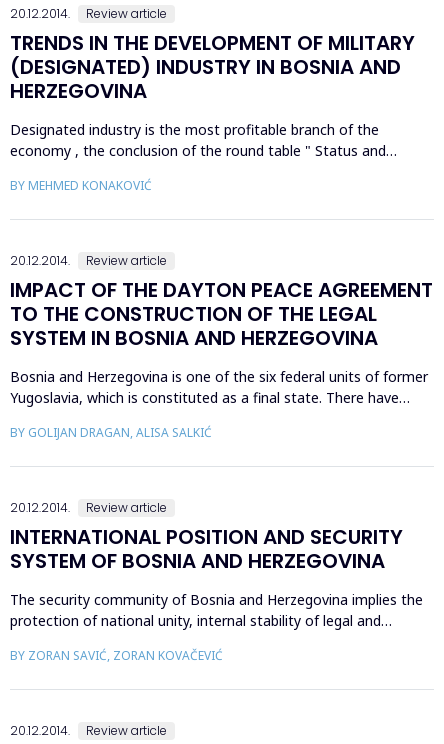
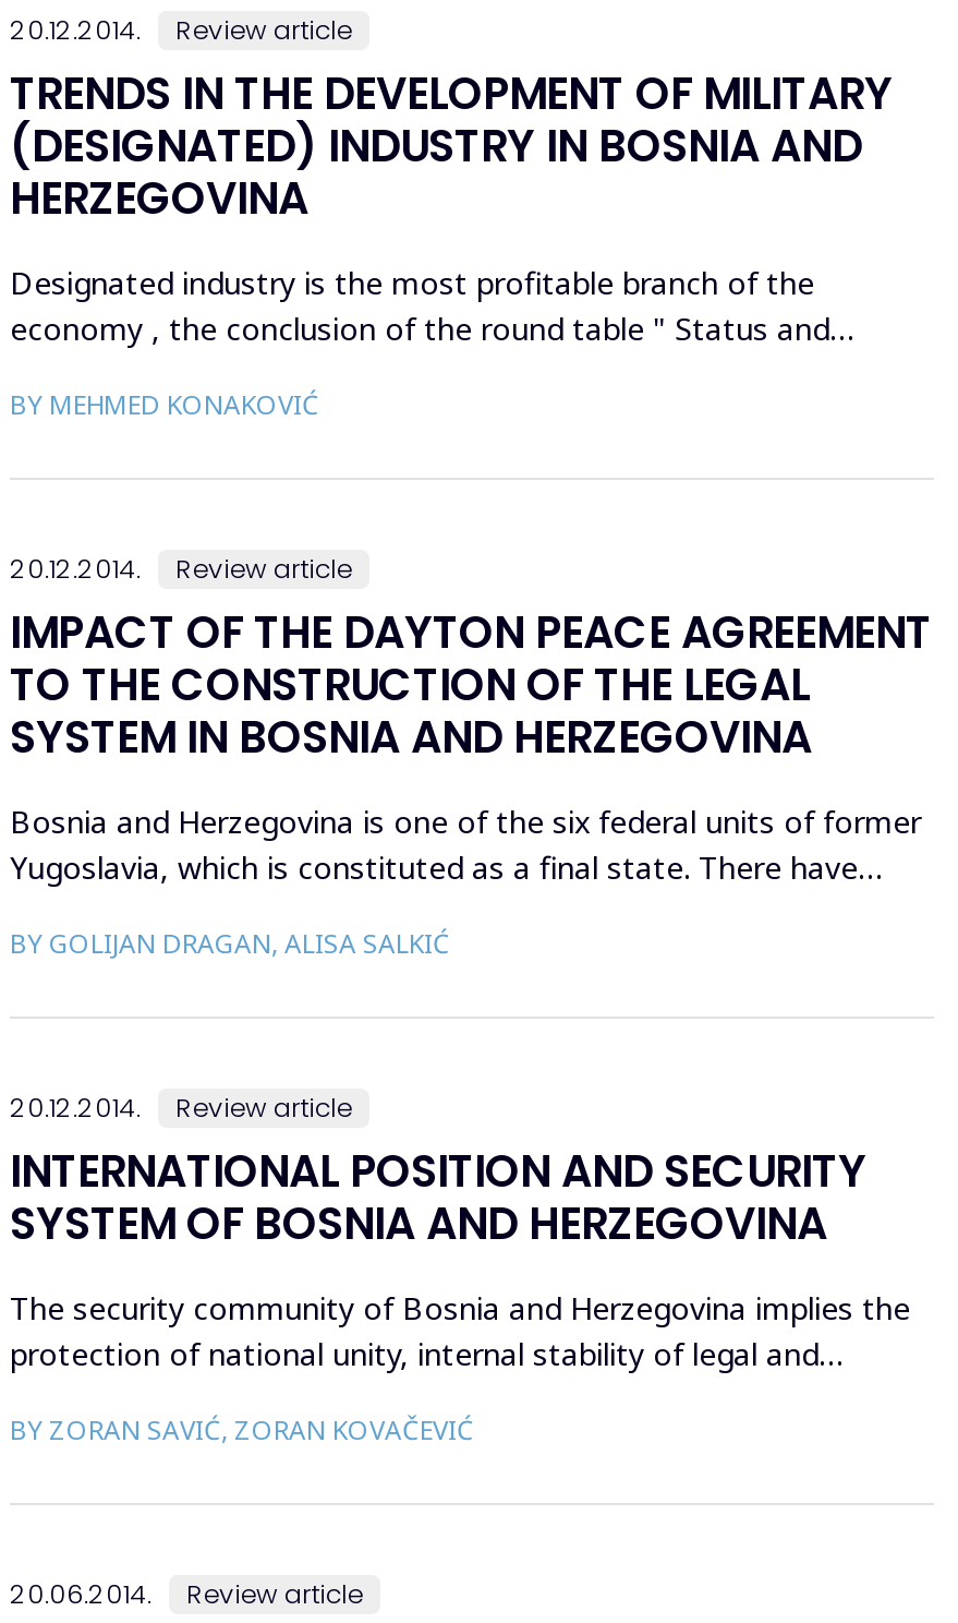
[10,722,167,739] 20.12.2014. Review article -> [10,1575,363,1613] 20.06.2014. Review article

